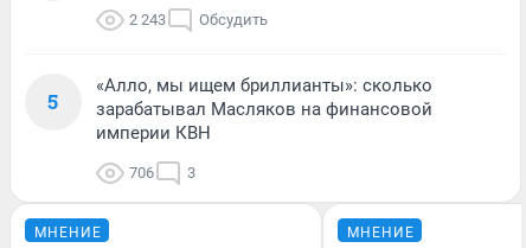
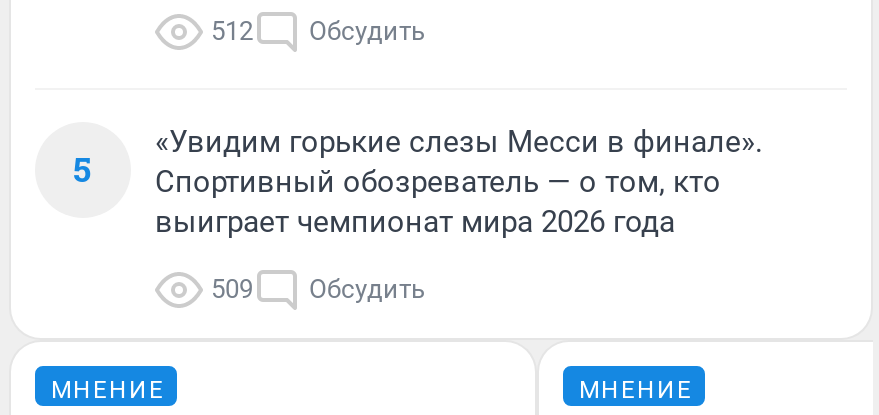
[129,10,268,28] 2 243 Обсудить -> [211,15,425,45] 512 Обсудить
[96,74,432,143] «Алло, мы ищем бриллианты»: сколько | зарабатывал Масляков на финансовой | империи КВН -> [155,123,763,239] «Увидим горькие слезы Месси в финале». | Спортивный обозреватель — о том, кто | выиграет чемпионат мира 2026 года
[129,163,195,181] 706 | 3 -> [211,273,425,303] 509 | Обсудить

